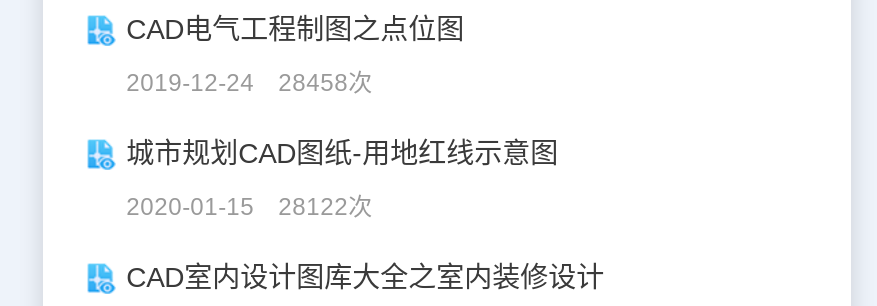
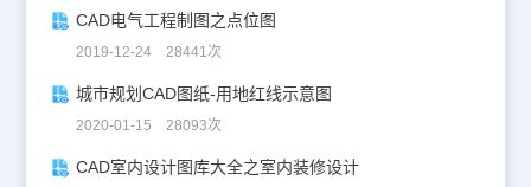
[126,69,372,97] 2019-12-24 28458次 -> [75,44,221,60] 2019-12-24 28441次
[126,193,372,221] 2020-01-15 28122次 -> [75,117,221,134] 2020-01-15 28093次

